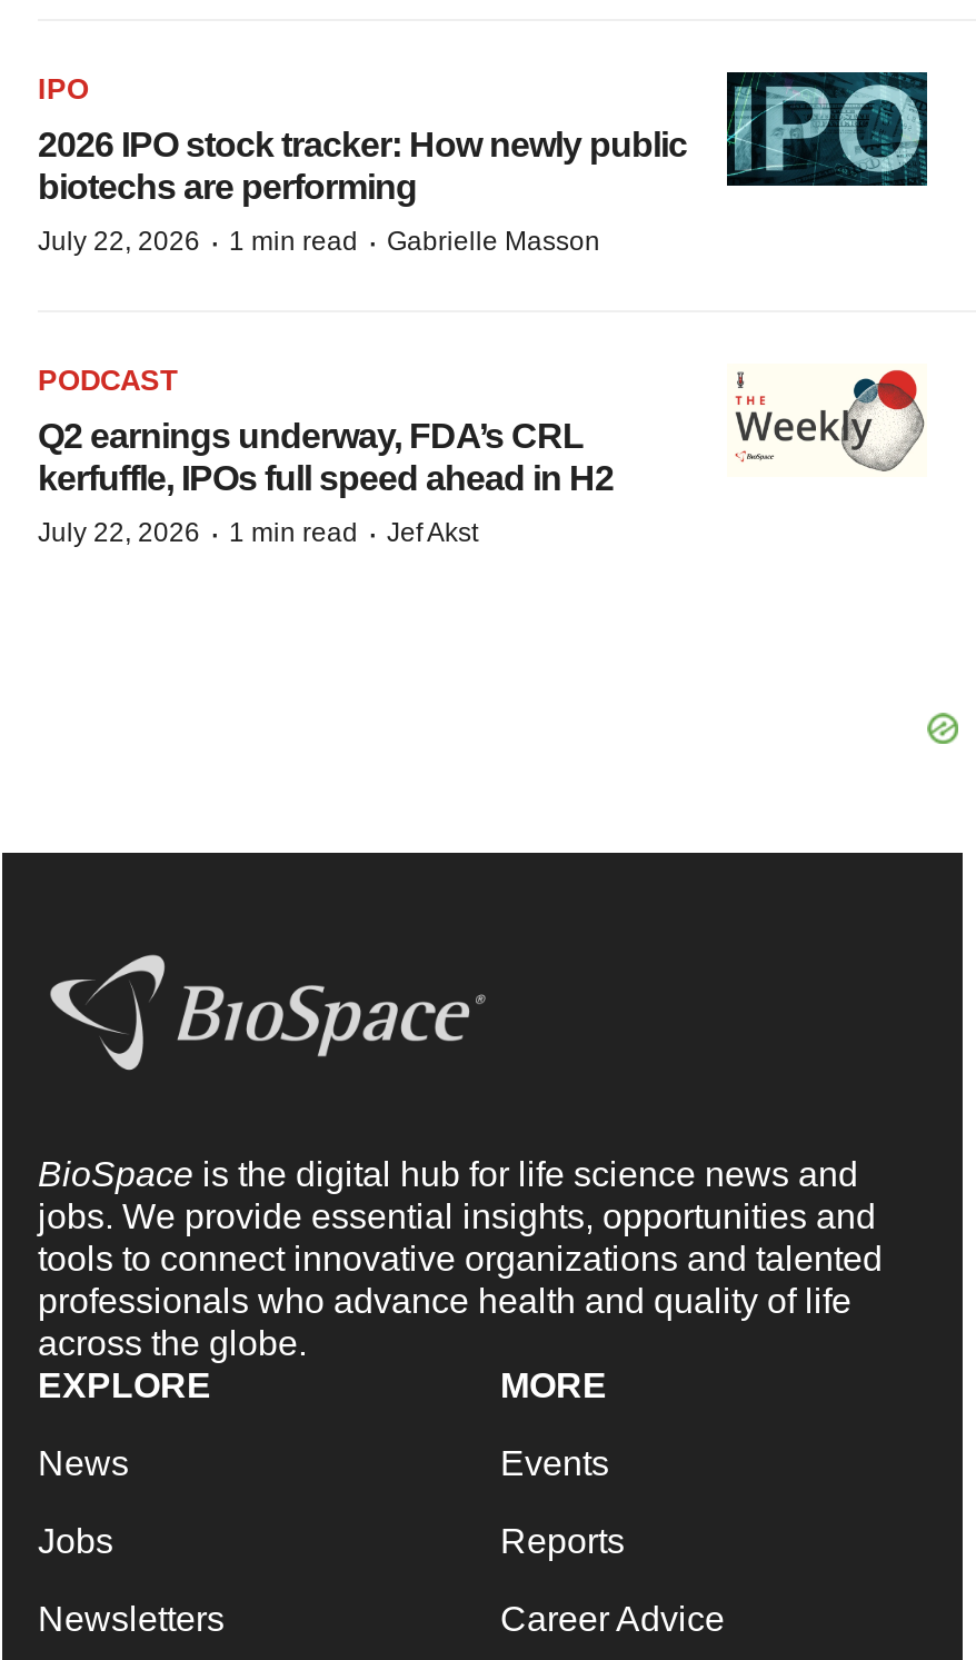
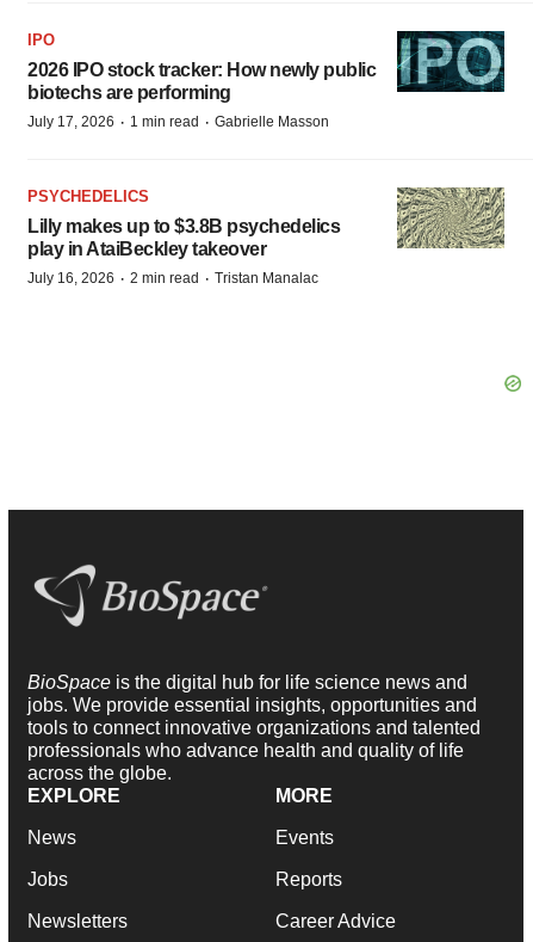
[38,223,600,261] July 22, 2026 · 1 min read · Gabrielle Masson -> [27,112,329,133] July 17, 2026 · 1 min read · Gabrielle Masson
[38,364,178,397] PODCAST -> [27,187,149,205] PSYCHEDELICS
[729,364,925,475] [image] -> [396,186,506,250] [image]
[38,417,614,497] Q2 earnings underway, FDA’s CRL | kerfuffle, IPOs full speed ahead in H2 -> [27,216,340,259] Lilly makes up to $3.8B psychedelics | play in AtaiBeckley takeover
[38,515,478,553] July 22, 2026 · 1 min read · Jef Akst -> [27,269,318,289] July 16, 2026 · 2 min read · Tristan Manalac

